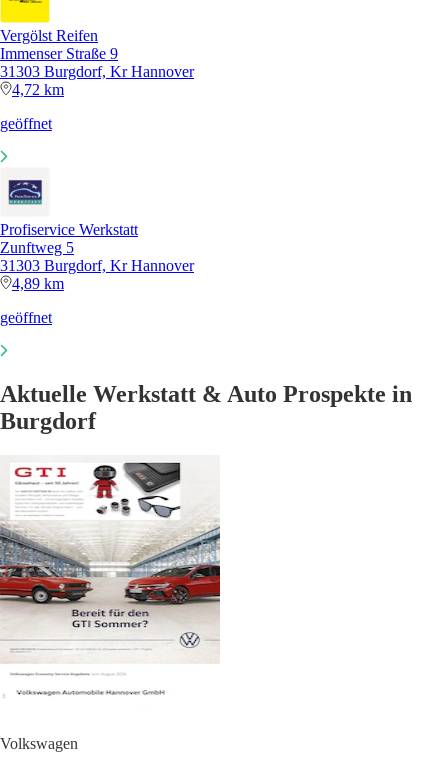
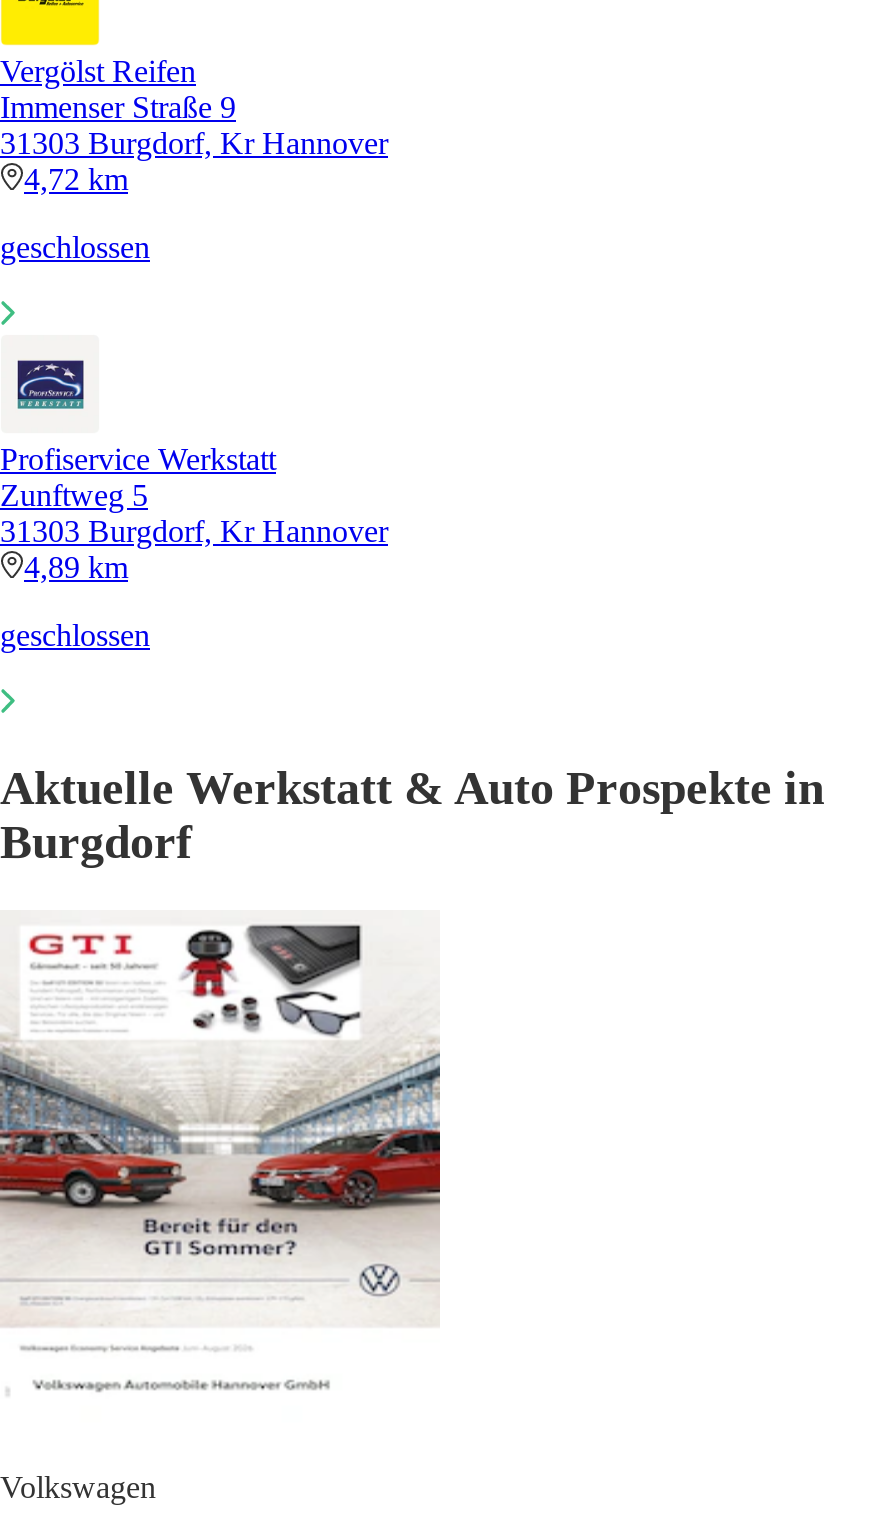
[0,115,52,132] geöffnet -> [0,230,150,264] geschlossen
[0,309,52,326] geöffnet -> [0,618,150,652] geschlossen

